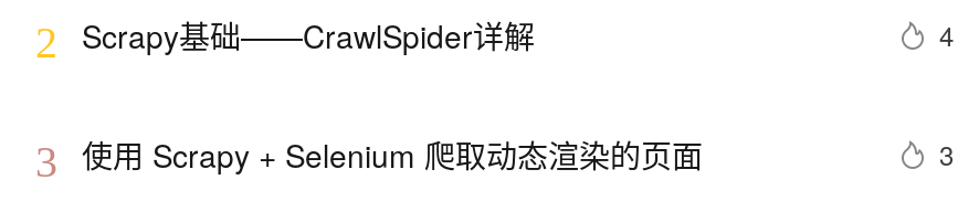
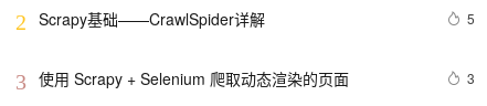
[939,16,955,53] 4 -> [467,9,475,28] 5

